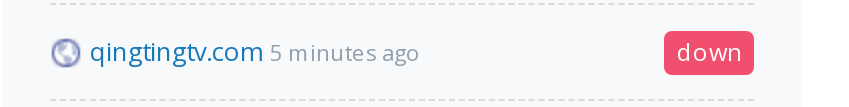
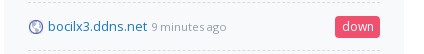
[90,34,422,70] qingtingtv.com 5 minutes ago -> [48,17,227,35] bocilx3.ddns.net 9 minutes ago

